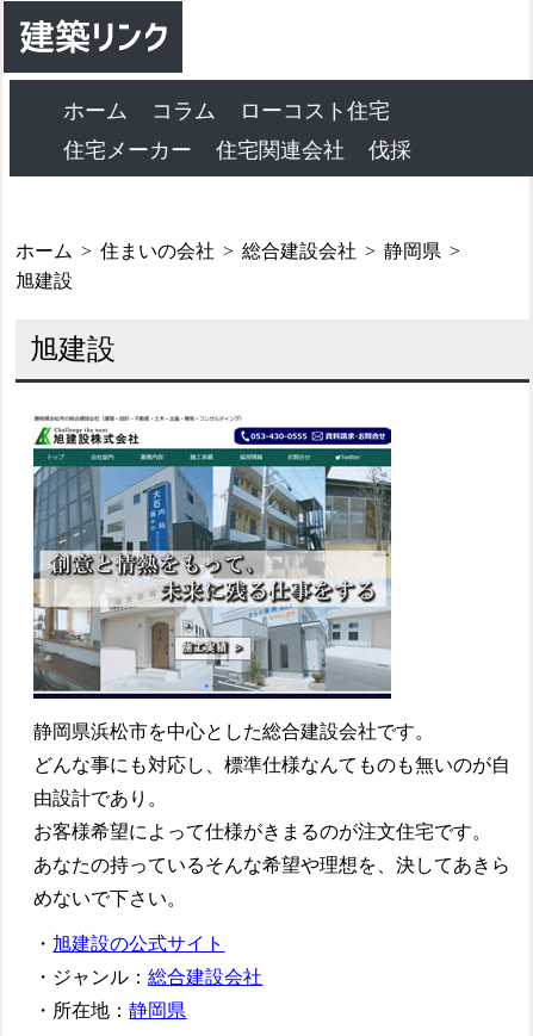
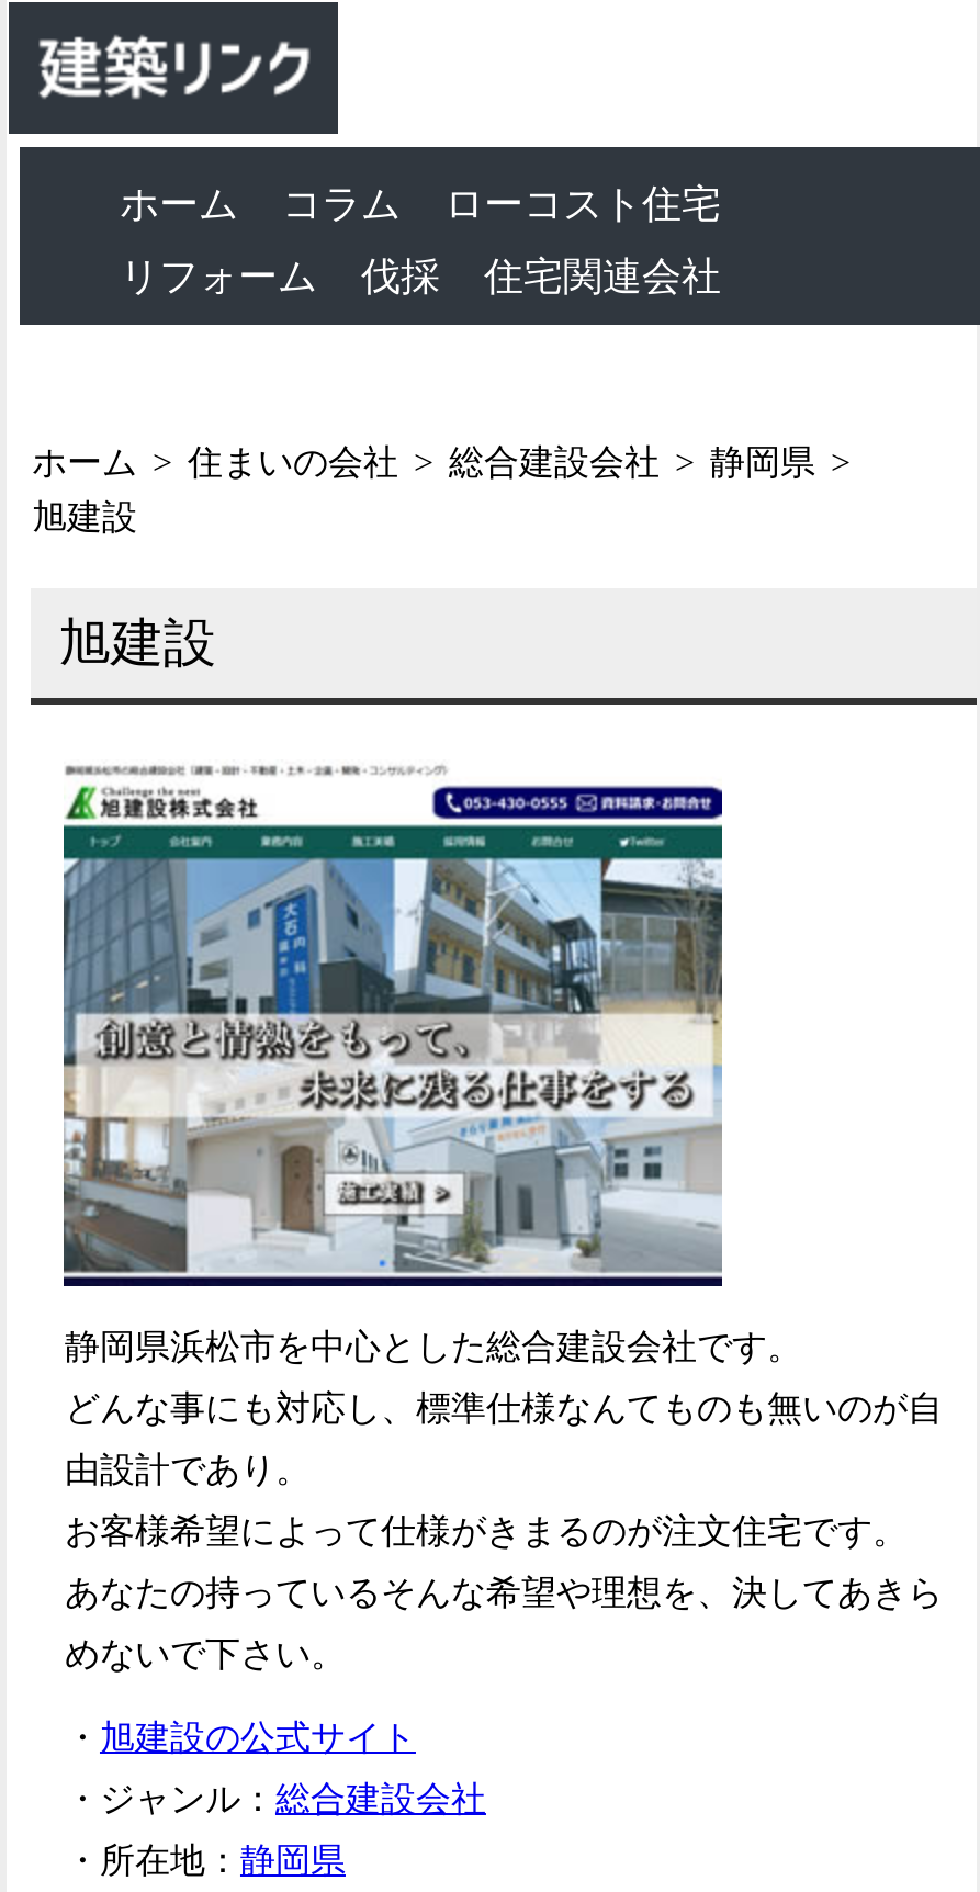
[64,138,193,162] 住宅メーカー -> [120,255,440,299] リフォーム | 伐採
[369,138,412,162] 伐採 -> none

